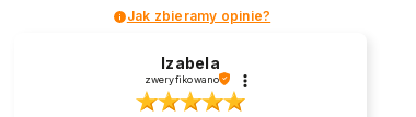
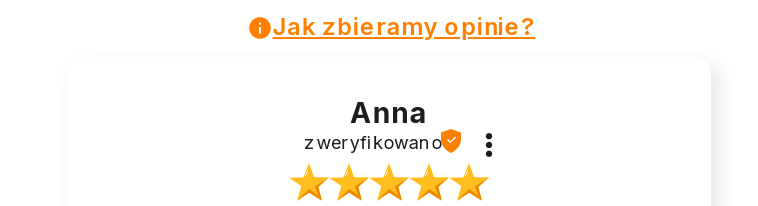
[161,53,220,72] Izabela -> [350,94,428,128] Anna

